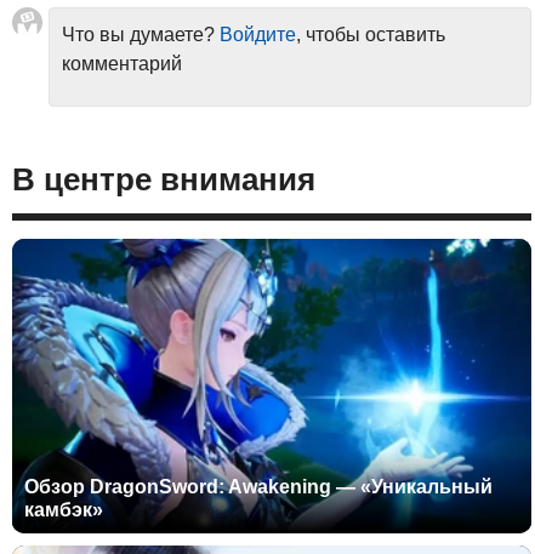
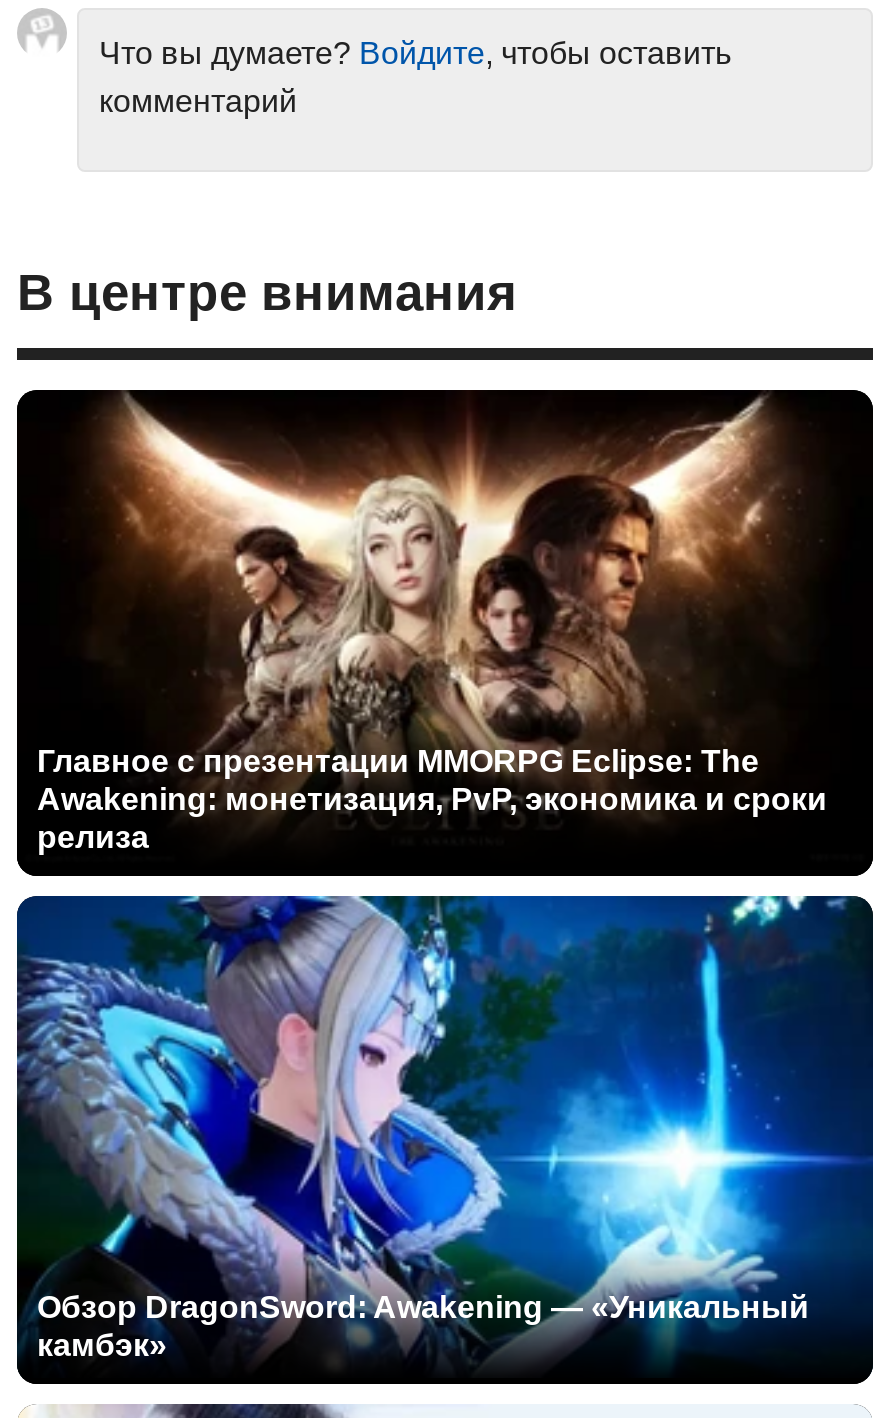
none -> [15,388,875,858] [image] | Главное с презентации MMORPG Eclipse: The | Awakening: монетизация, PvP, экономика и сроки | релиза

